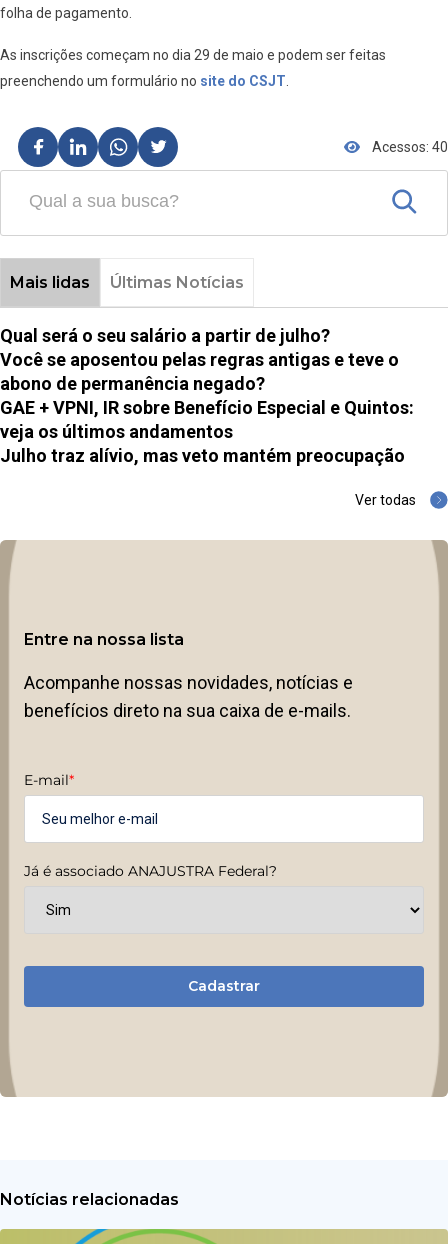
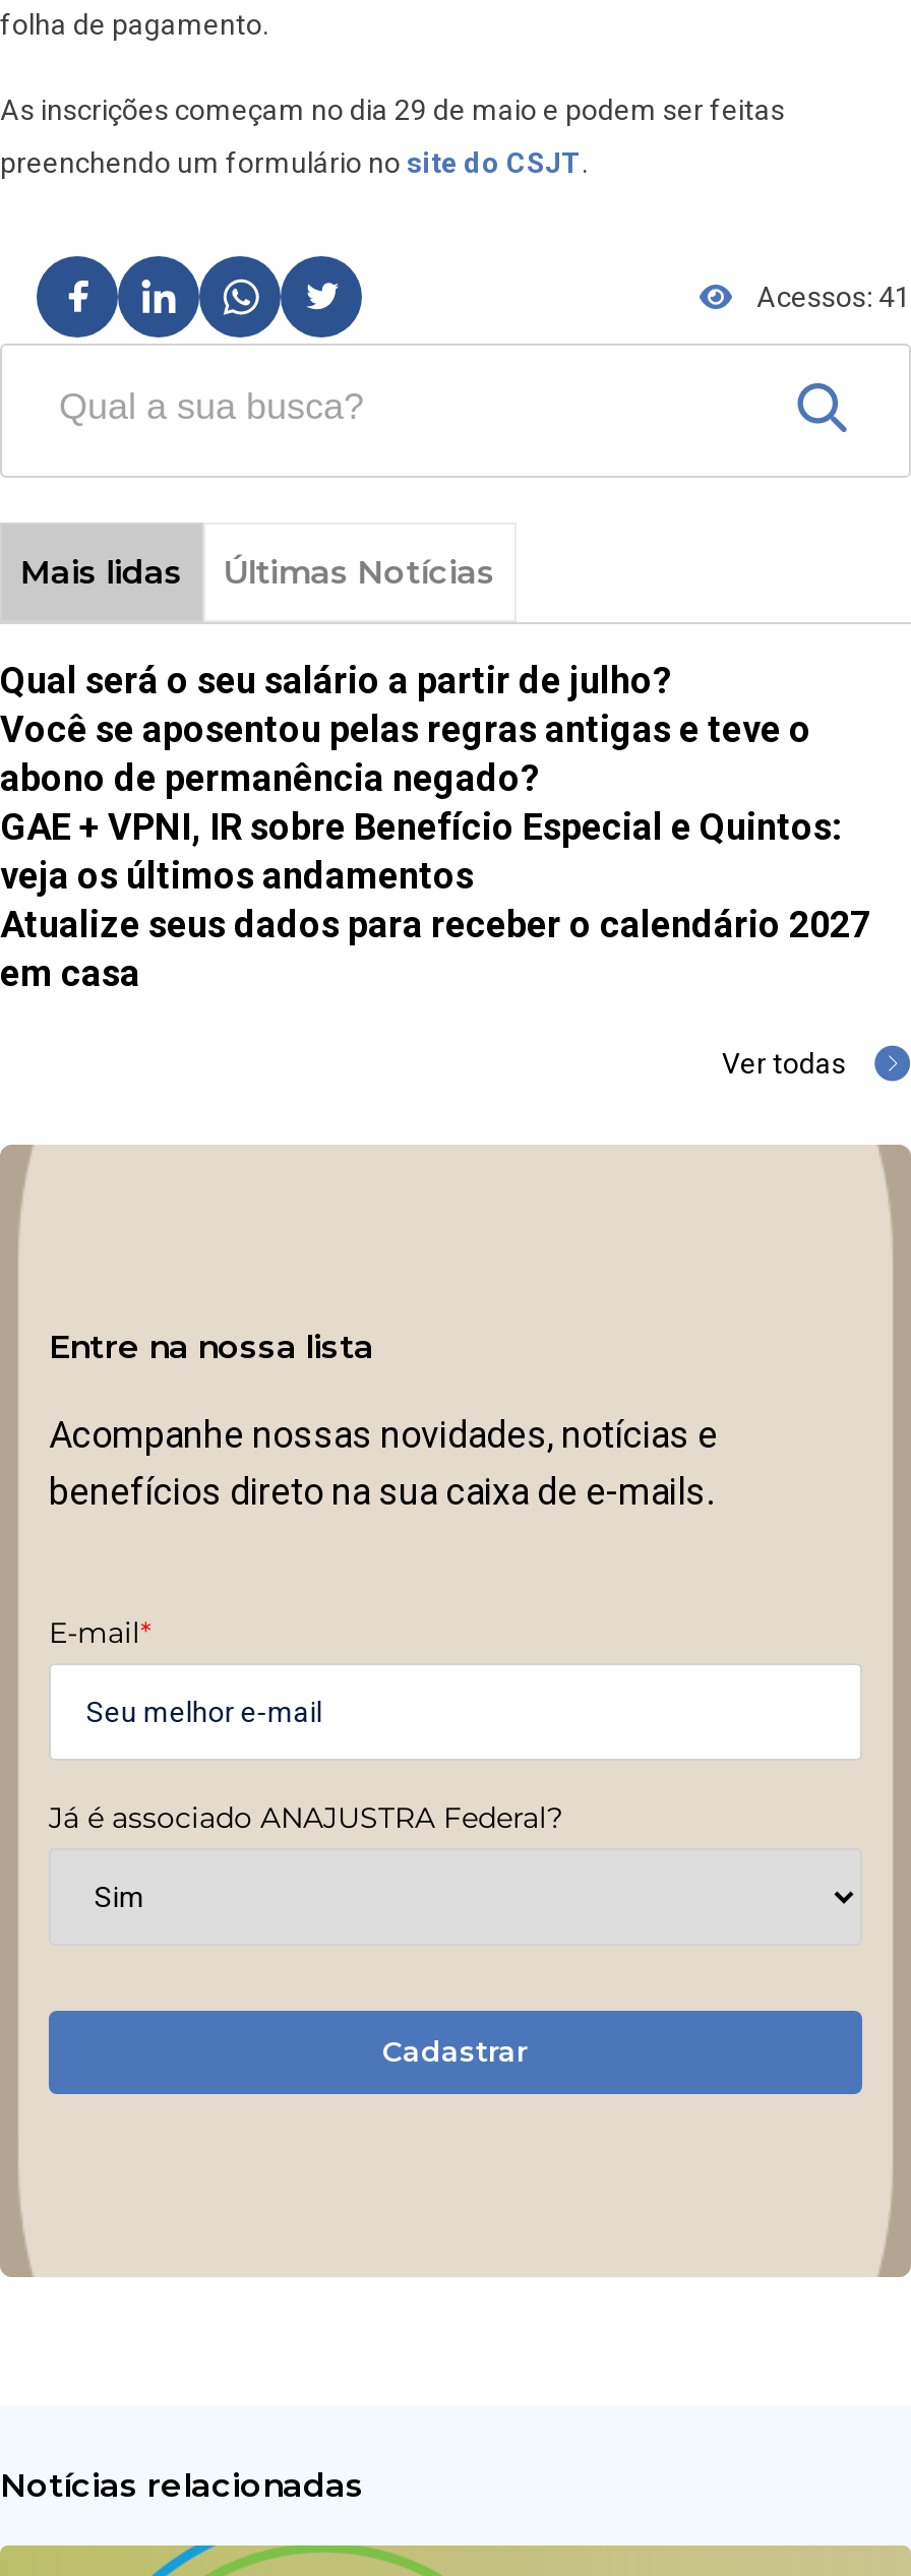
[372,139,448,155] Acessos: 40 -> [756,280,911,313] Acessos: 41
[0,445,405,466] Julho traz alívio, mas veto mantém preocupação -> [0,902,870,994] Atualize seus dados para receber o calendário 2027 | em casa

